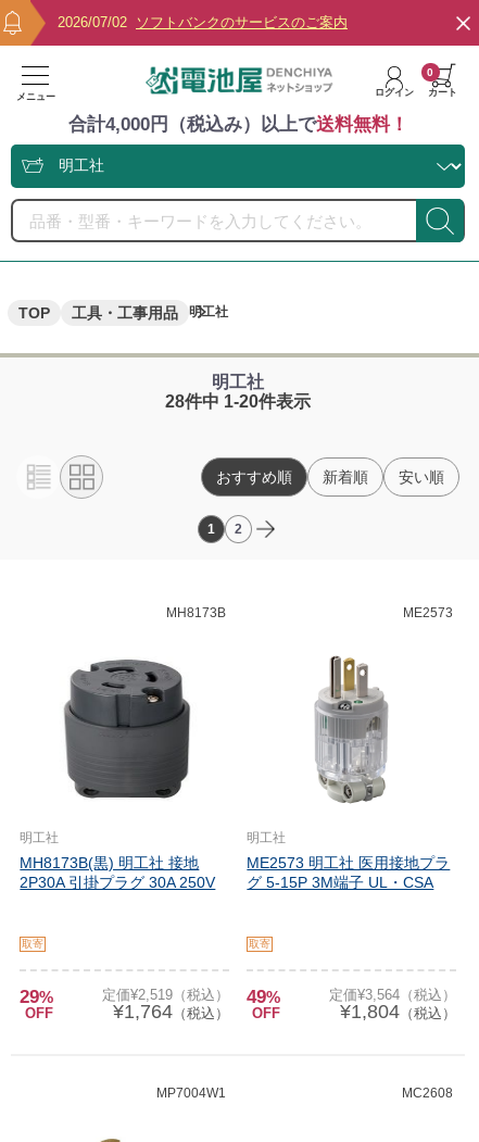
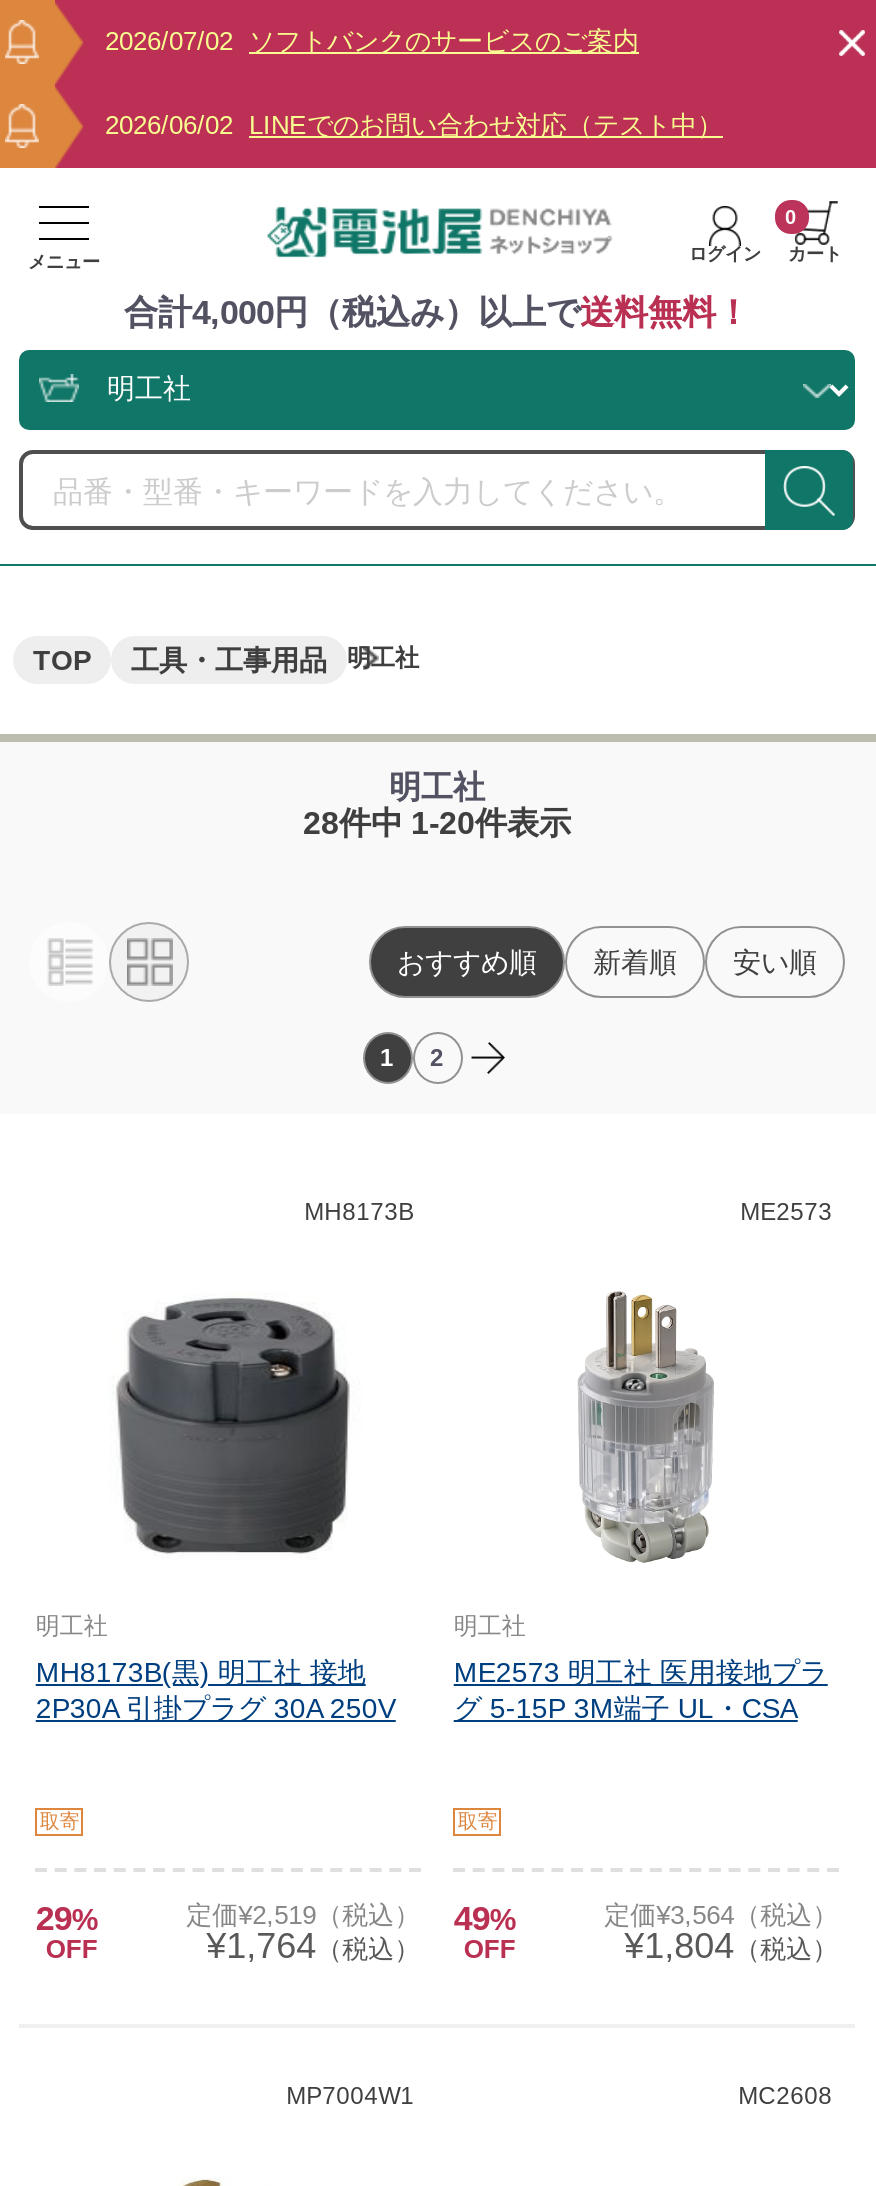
none -> [105,110,723,140] 2026/06/02 LINEでのお問い合わせ対応（テスト中）

